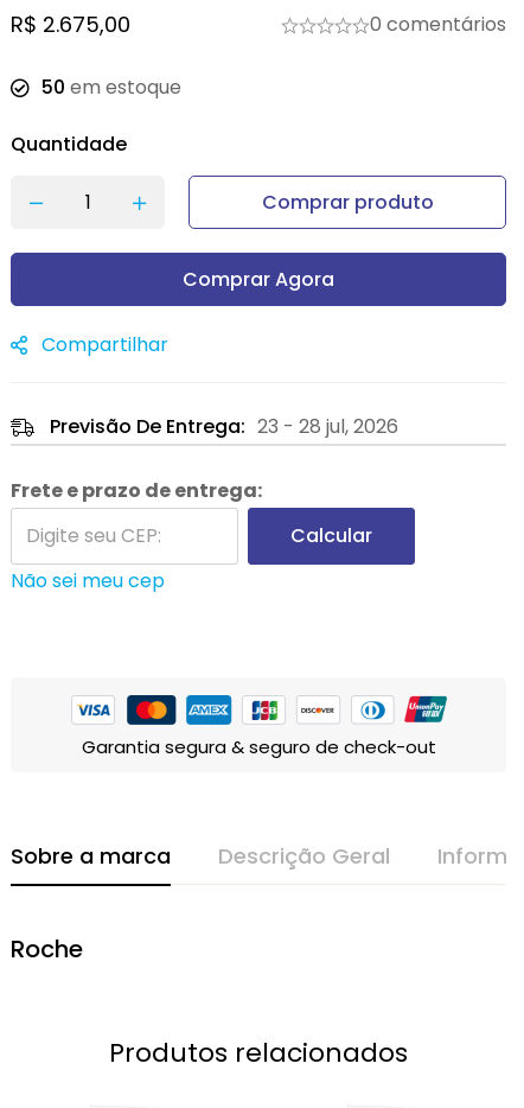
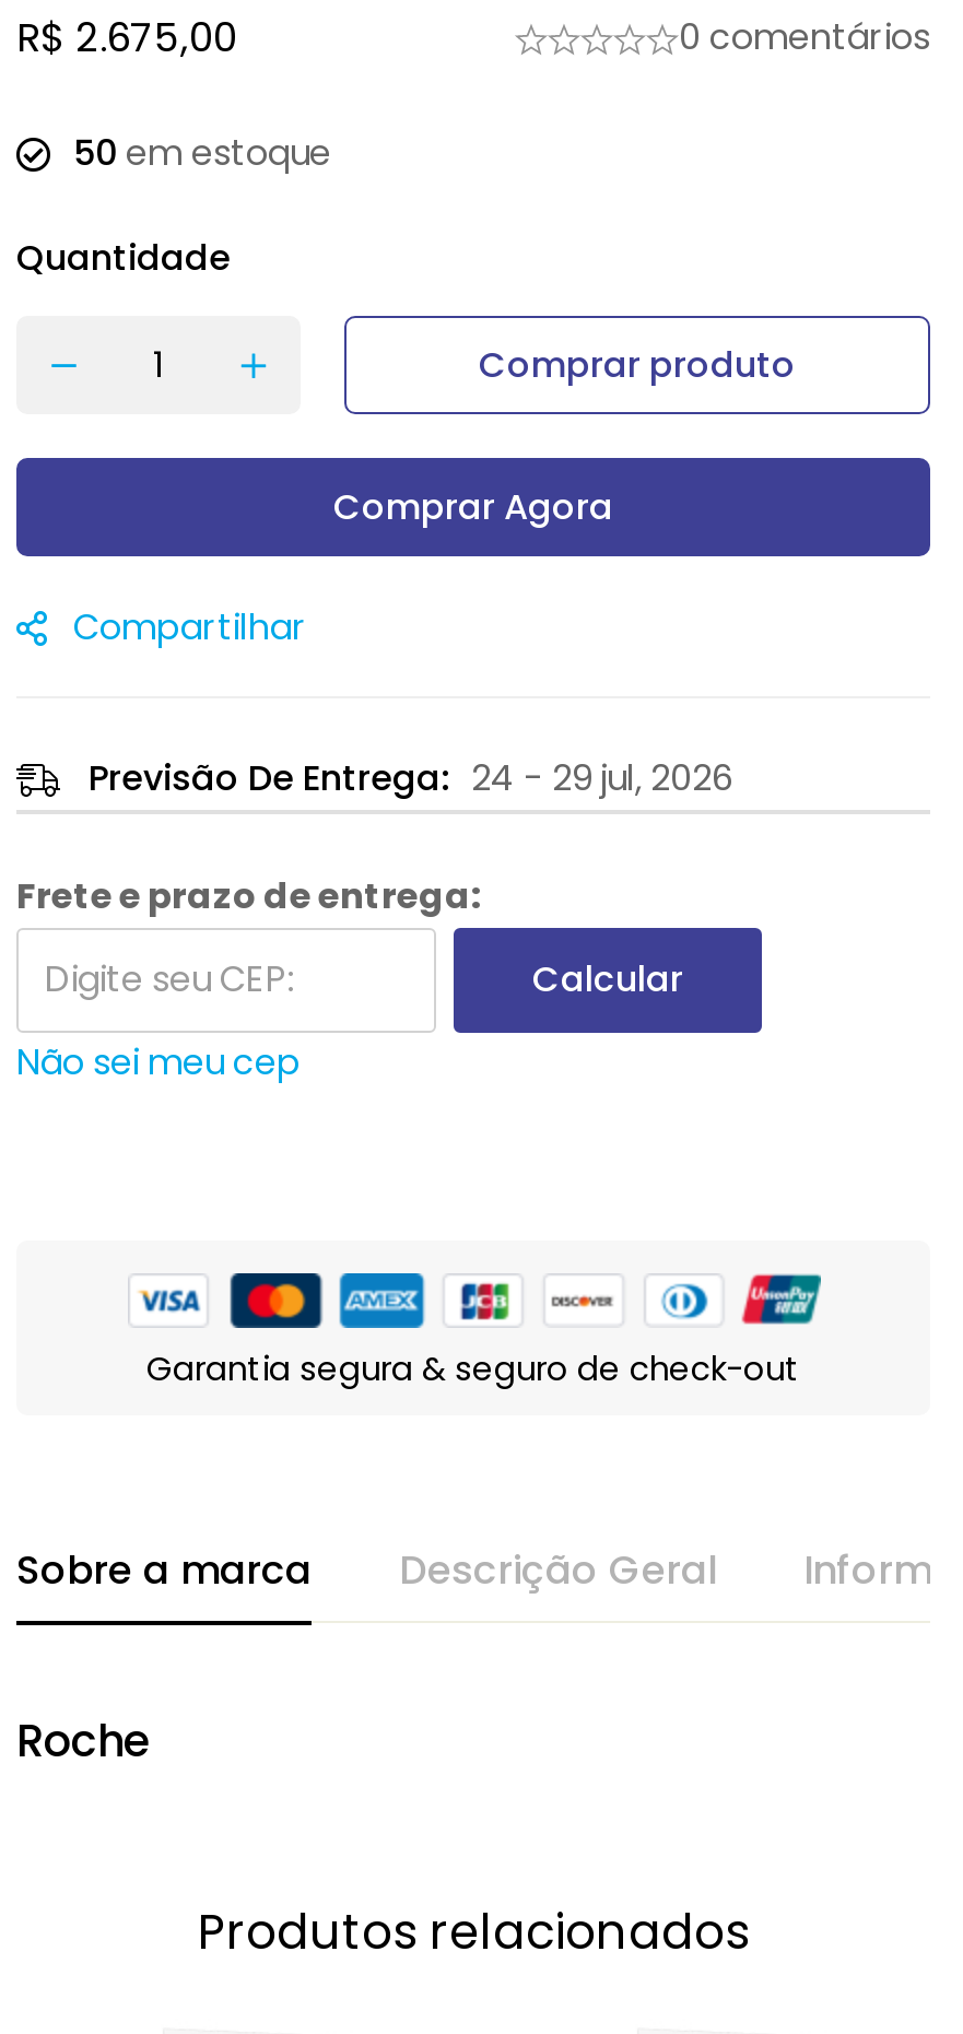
[50,413,398,440] Previsão De Entrega: 23 - 28 jul, 2026 -> [89,753,733,803] Previsão De Entrega: 24 - 29 jul, 2026

